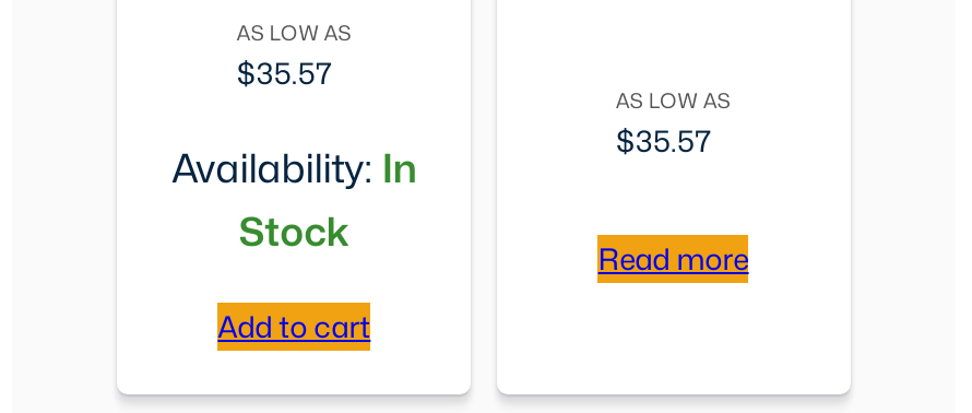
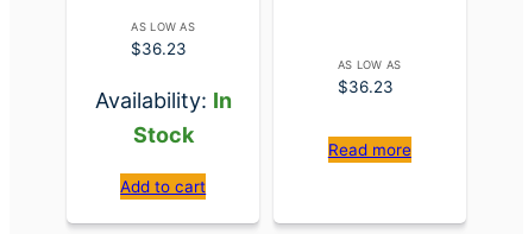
[237,56,333,90] $35.57 -> [131,40,187,59] $36.23
[616,124,712,159] $35.57 -> [338,77,394,96] $36.23

